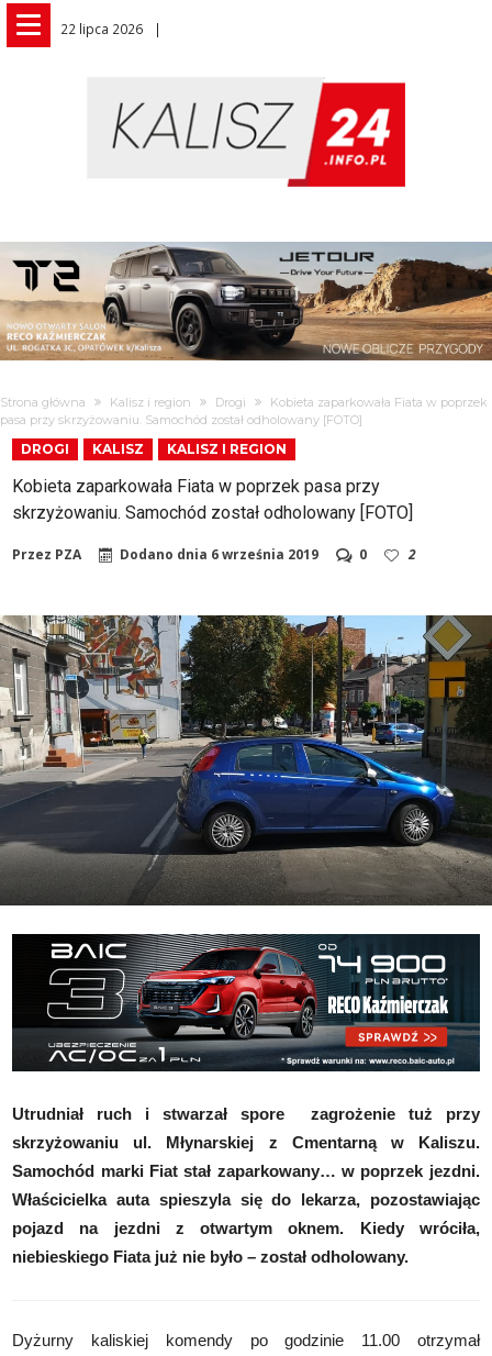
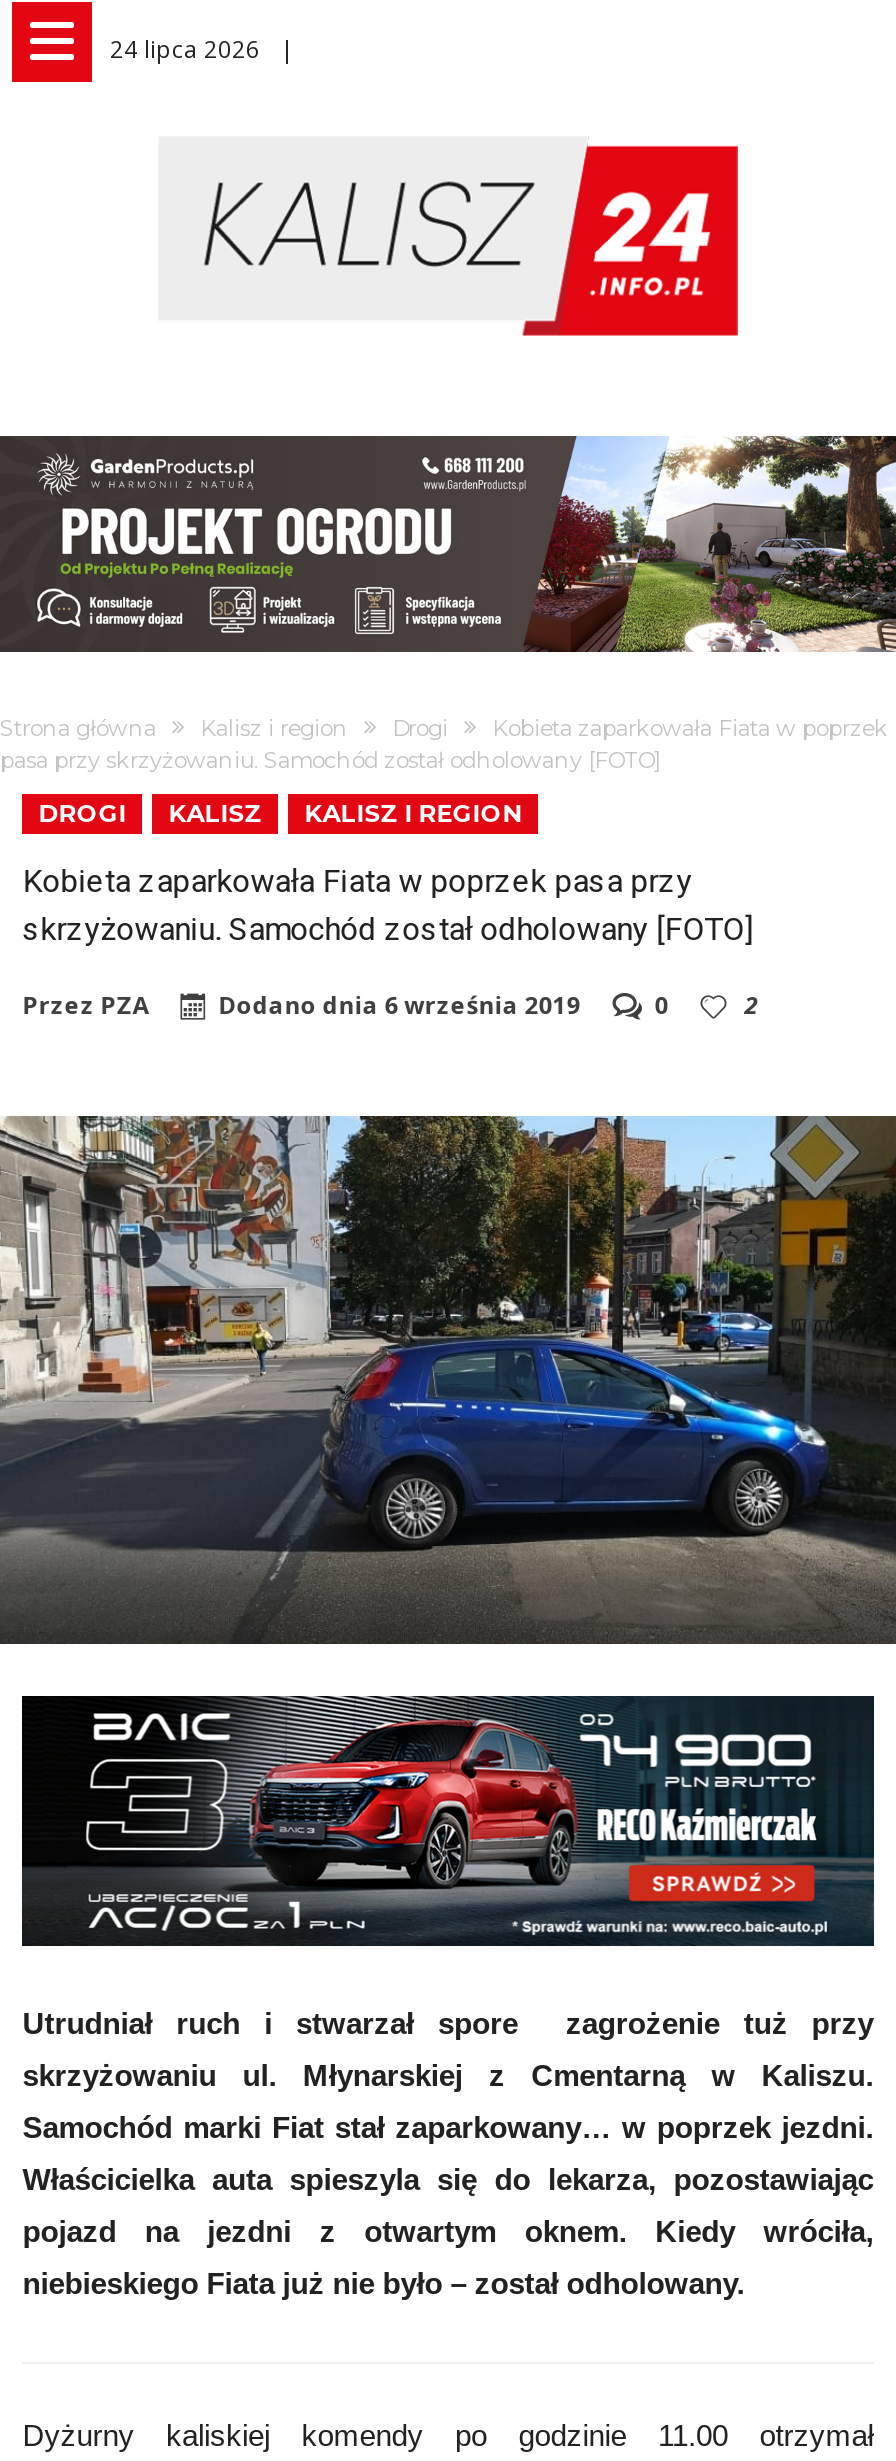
[60,20,143,37] 22 lipca 2026 -> [110,32,260,64] 24 lipca 2026
[3,242,489,362] [image] -> [6,434,890,654] [image]

